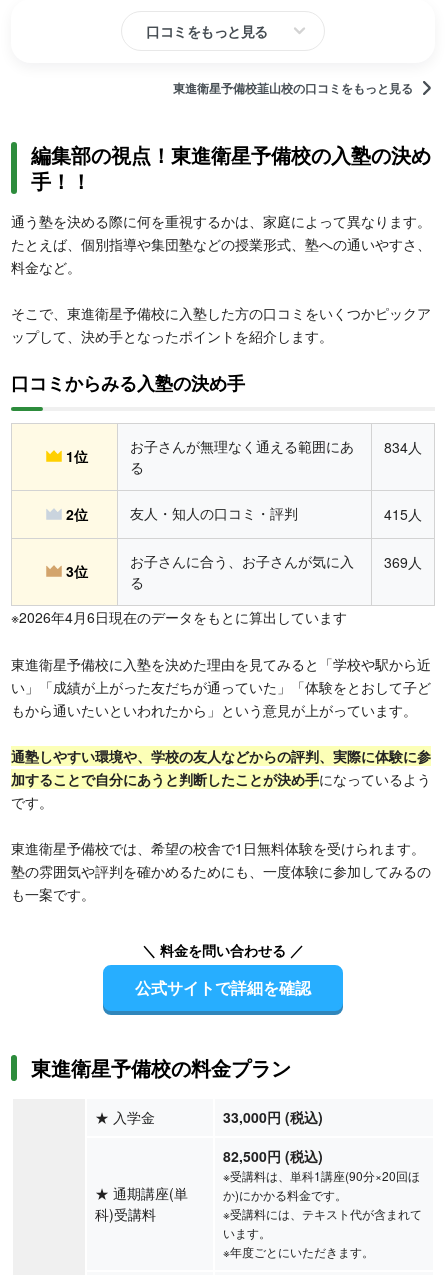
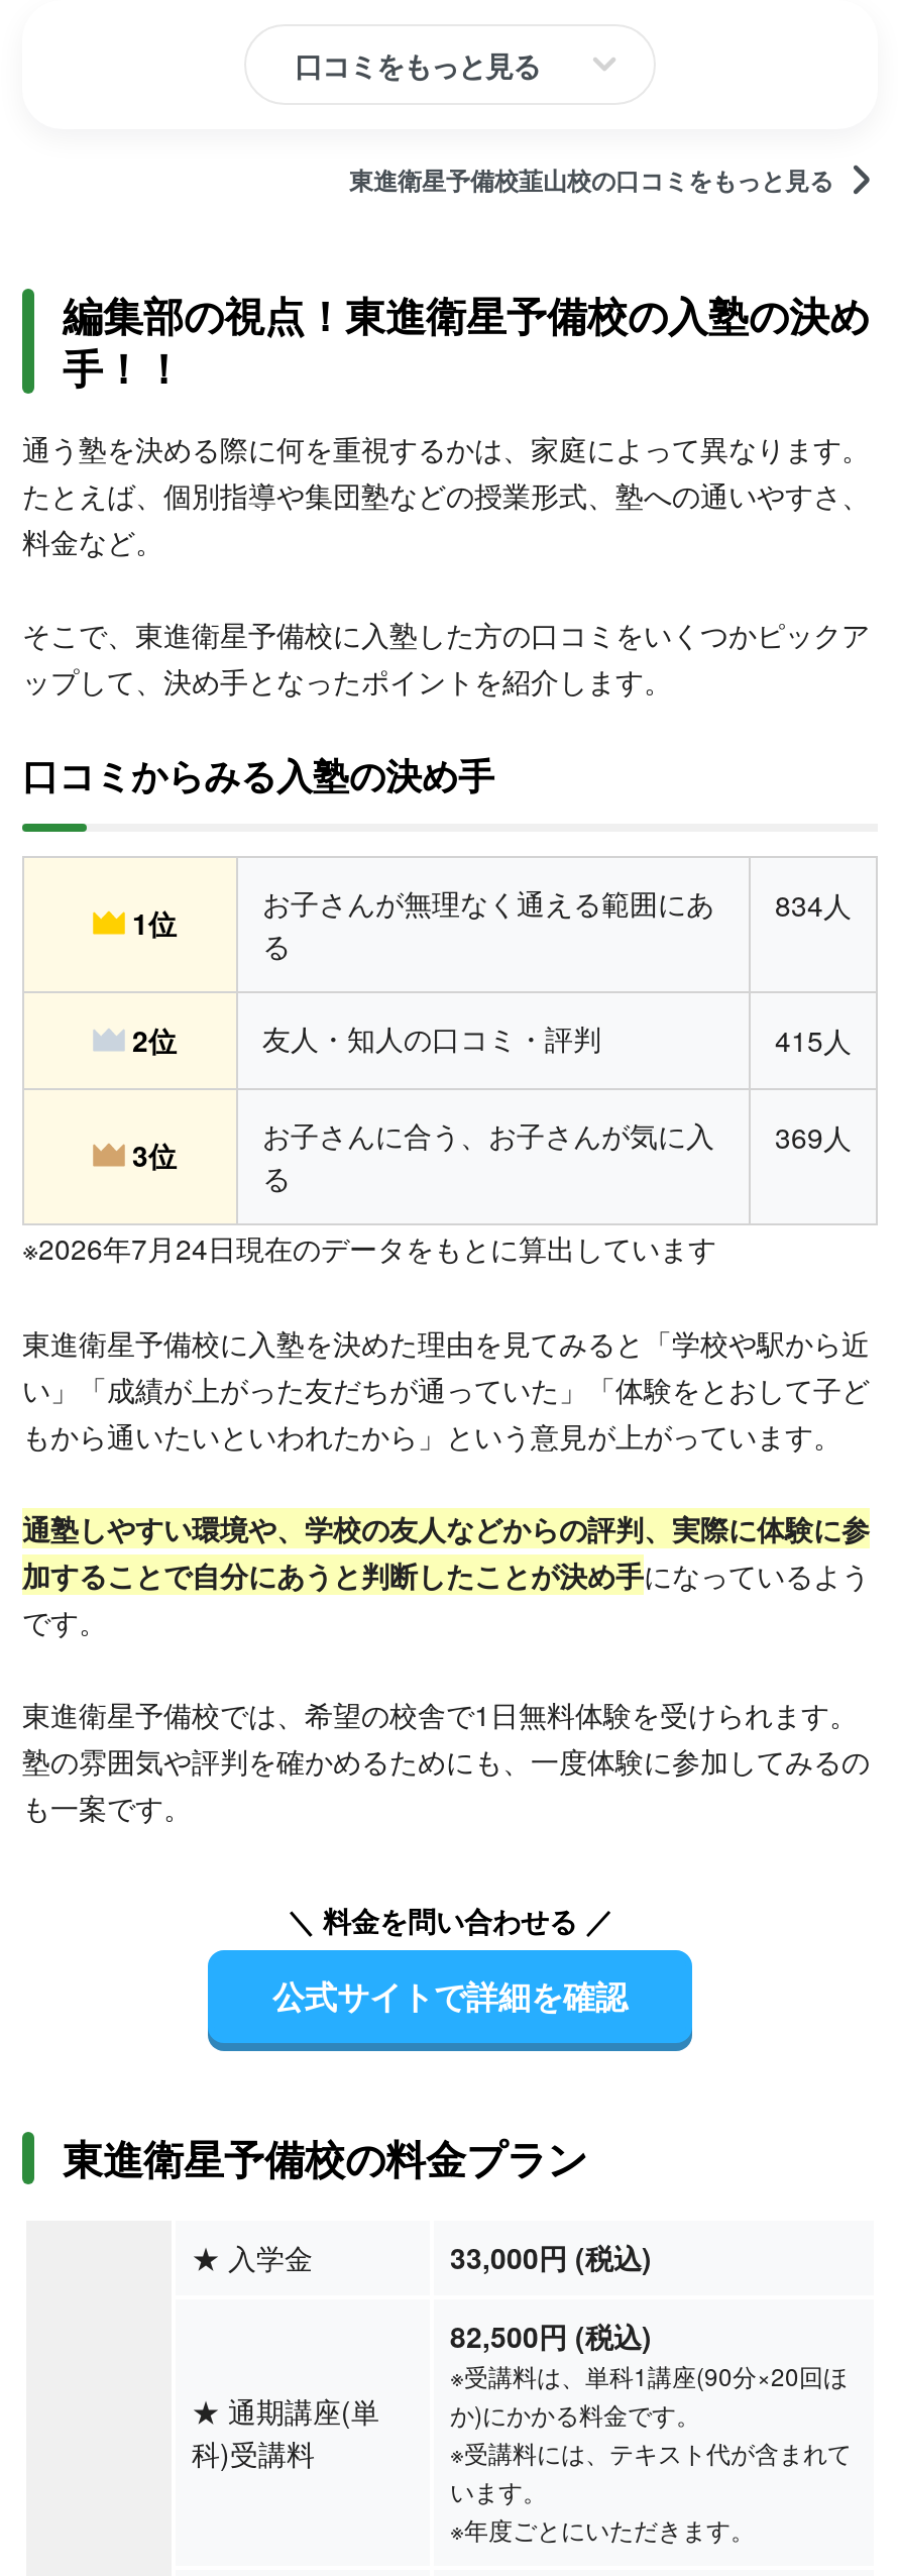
[11,607,347,627] ※2026年4月6日現在のデータをもとに算出しています -> [22,1227,716,1268] ※2026年7月24日現在のデータをもとに算出しています

